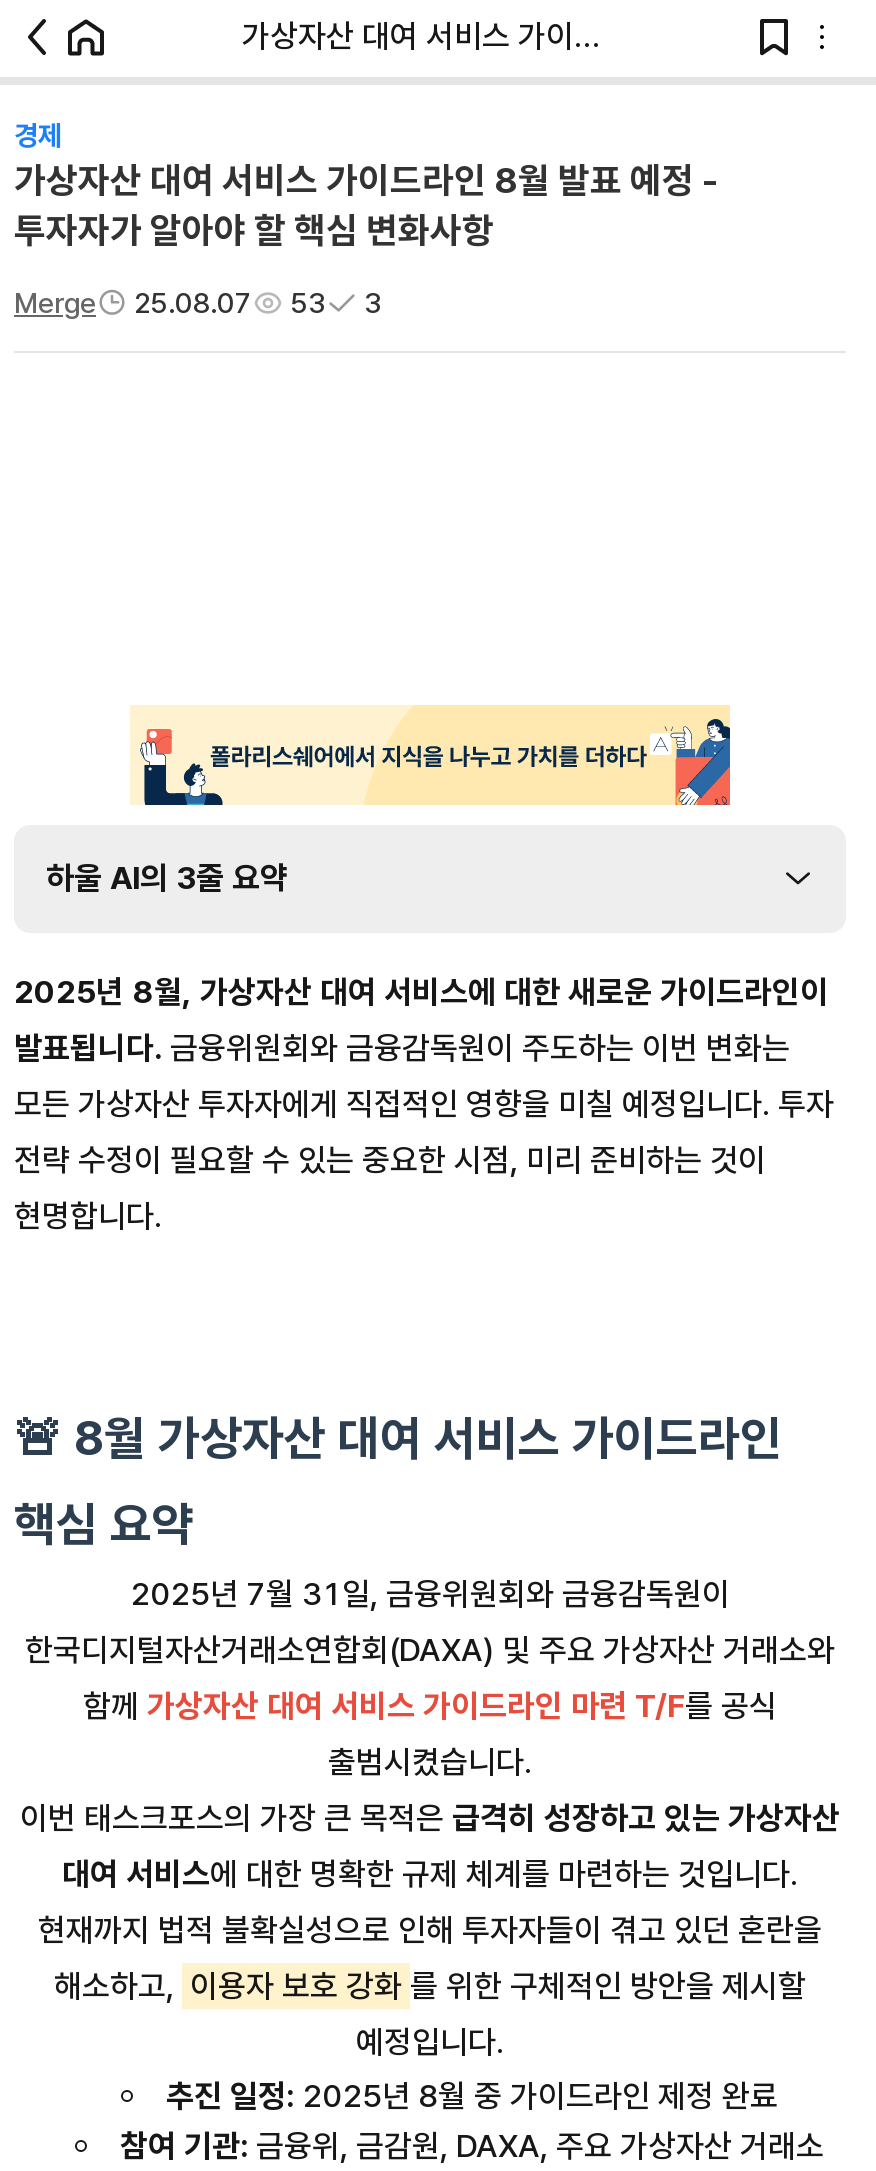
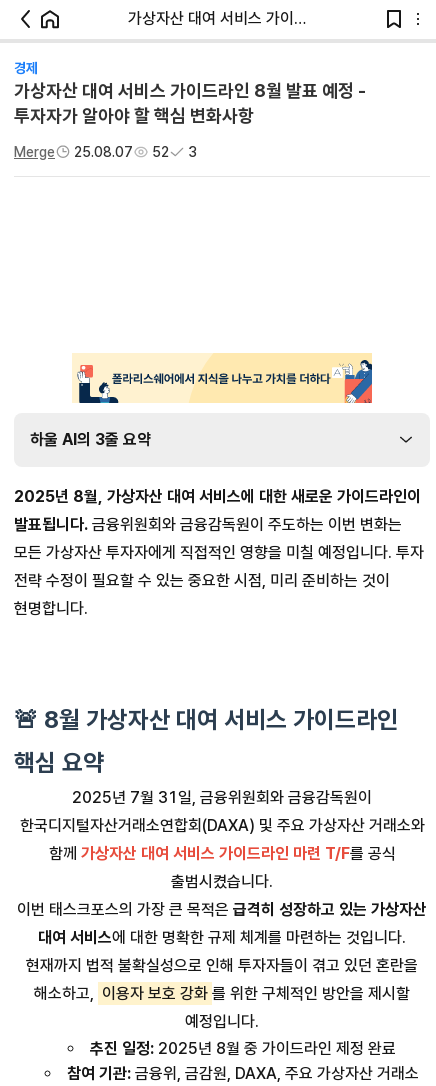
[14,287,382,319] Merge 25.08.07 53 3 -> [14,144,197,160] Merge 25.08.07 52 3

